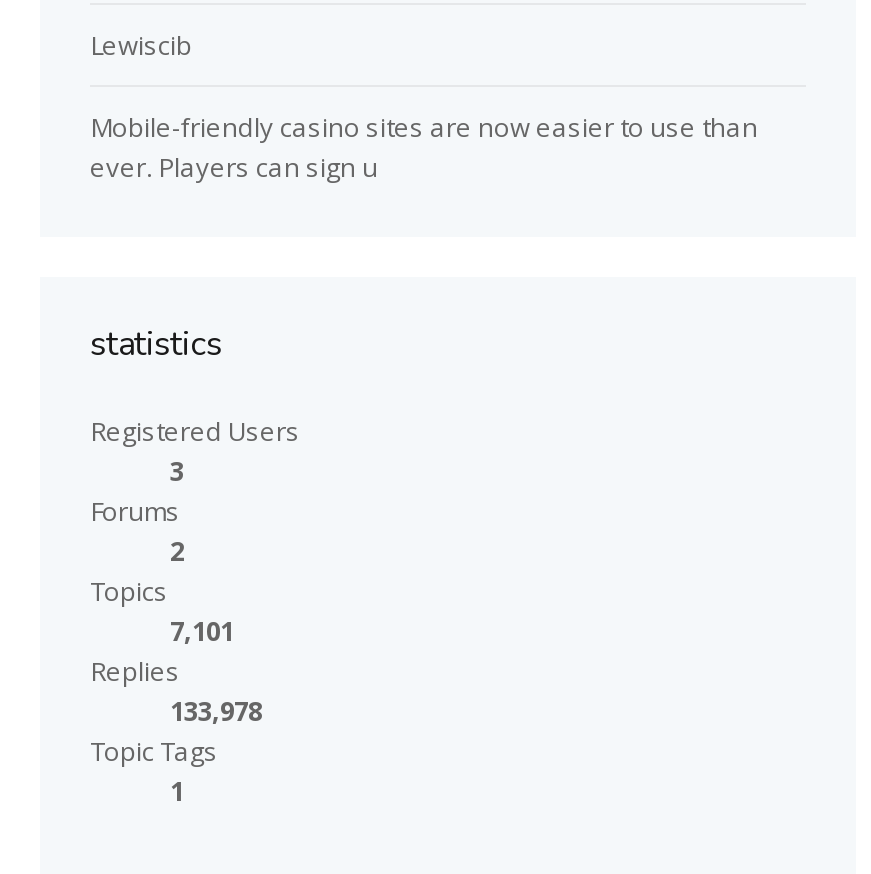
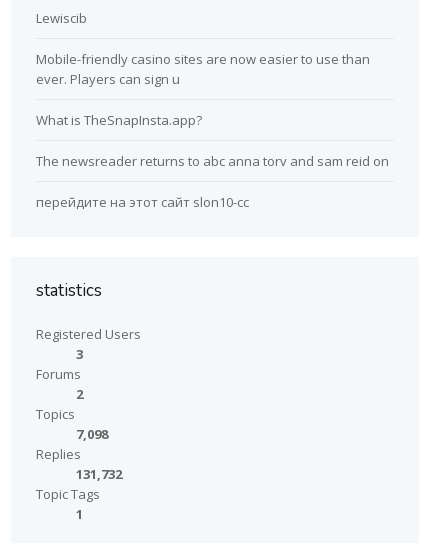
none -> [36,111,389,211] What is TheSnapInsta.app? | The newsreader returns to abc anna torv and sam reid on | перейдите на этот сайт slon10-cc
[170,613,234,649] 7,101 -> [76,425,108,443] 7,098
[170,693,262,729] 133,978 -> [76,465,122,483] 131,732

